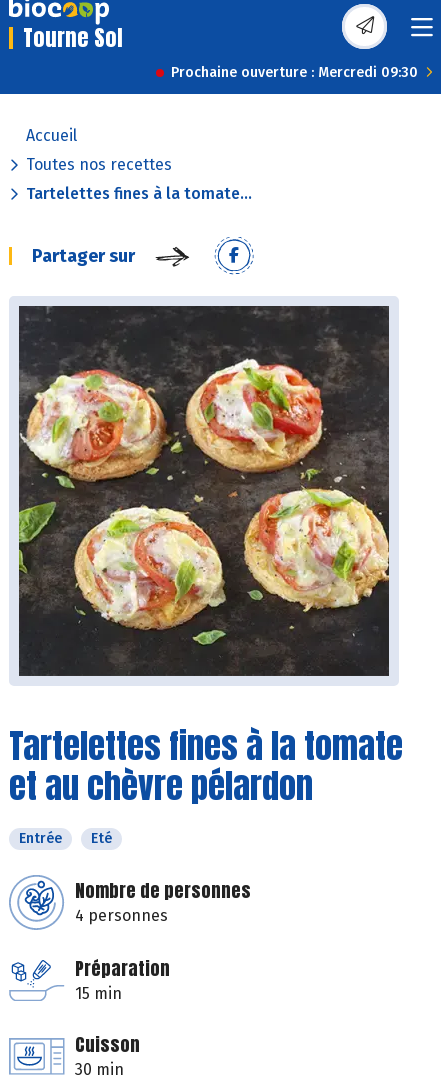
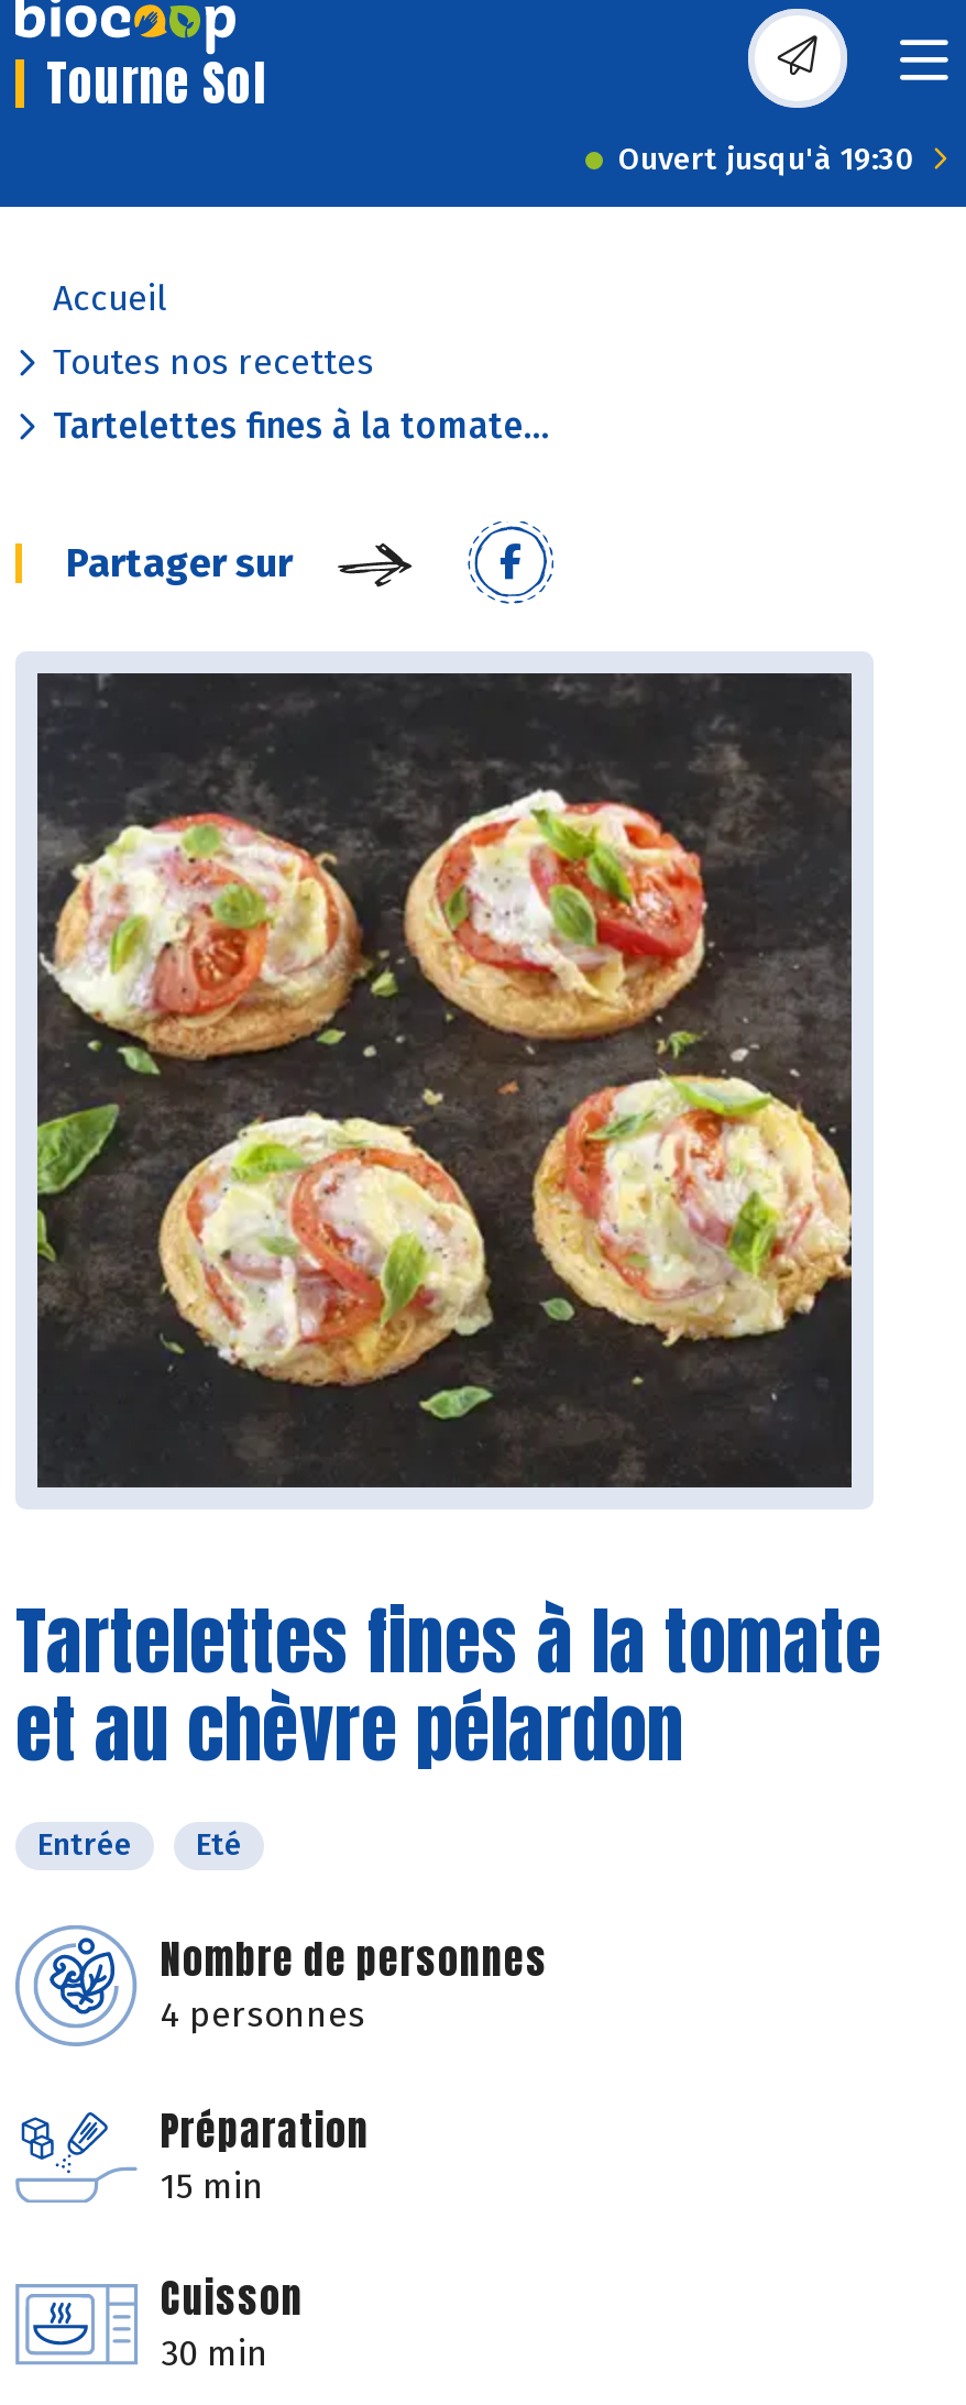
[171,64,418,81] Prochaine ouverture : Mercredi 09:30 -> [618,141,915,178] Ouvert jusqu'à 19:30

